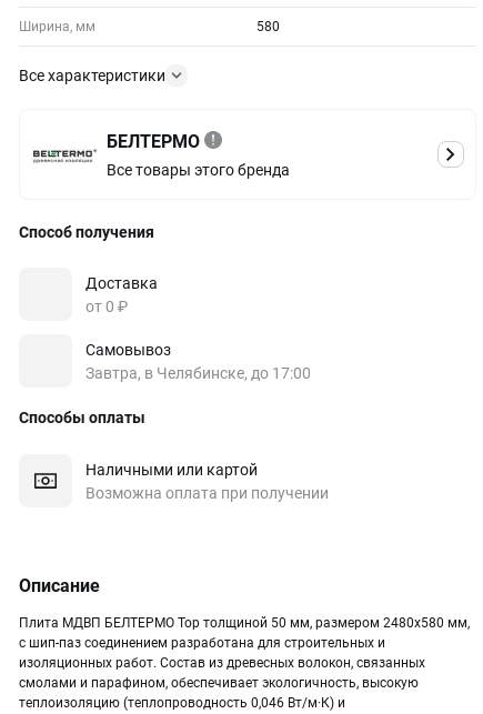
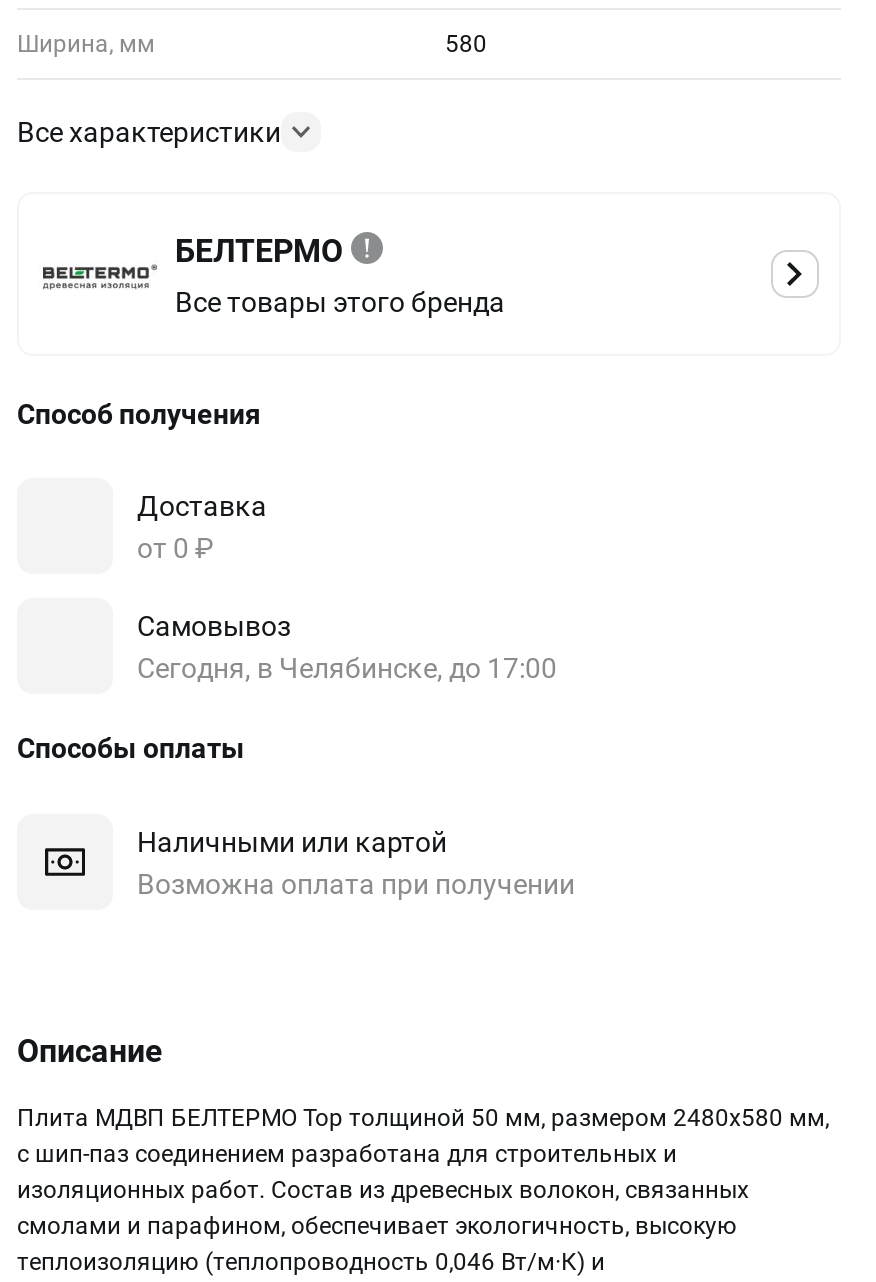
[85,364,311,381] Завтра, в Челябинске, до 17:00 -> [137,651,557,683] Сегодня, в Челябинске, до 17:00

